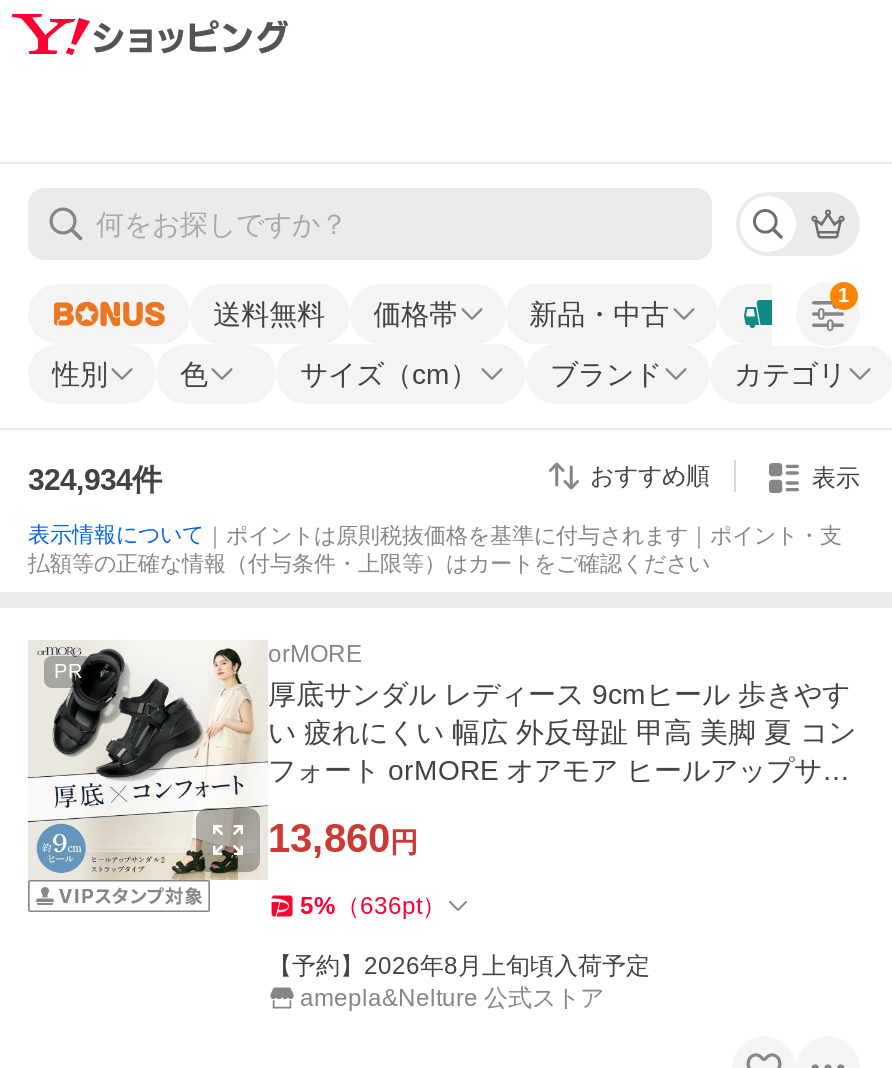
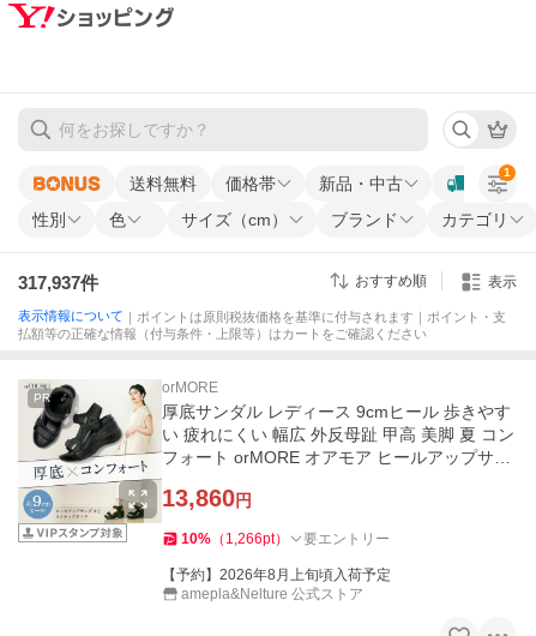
[28,461,162,495] 324,934件 -> [18,272,98,292] 317,937件
[300,892,446,920] 5%（636pt） -> [181,531,390,547] 10%（1,266pt） | 要エントリー

